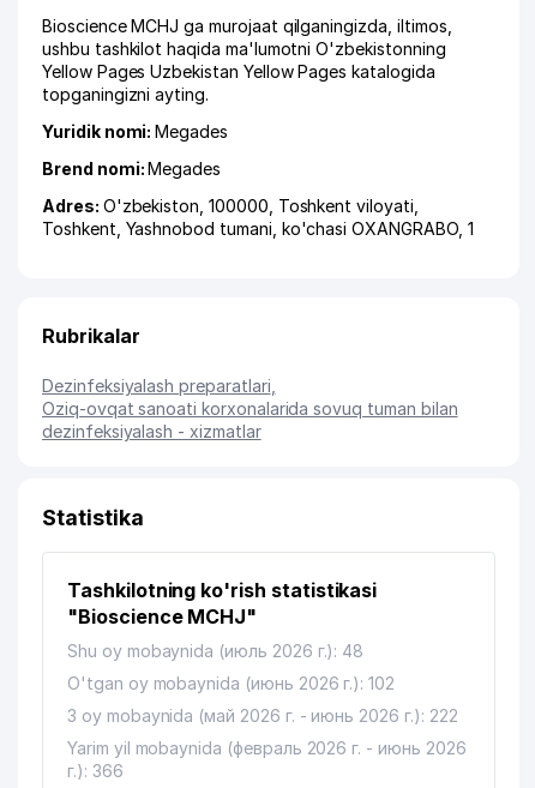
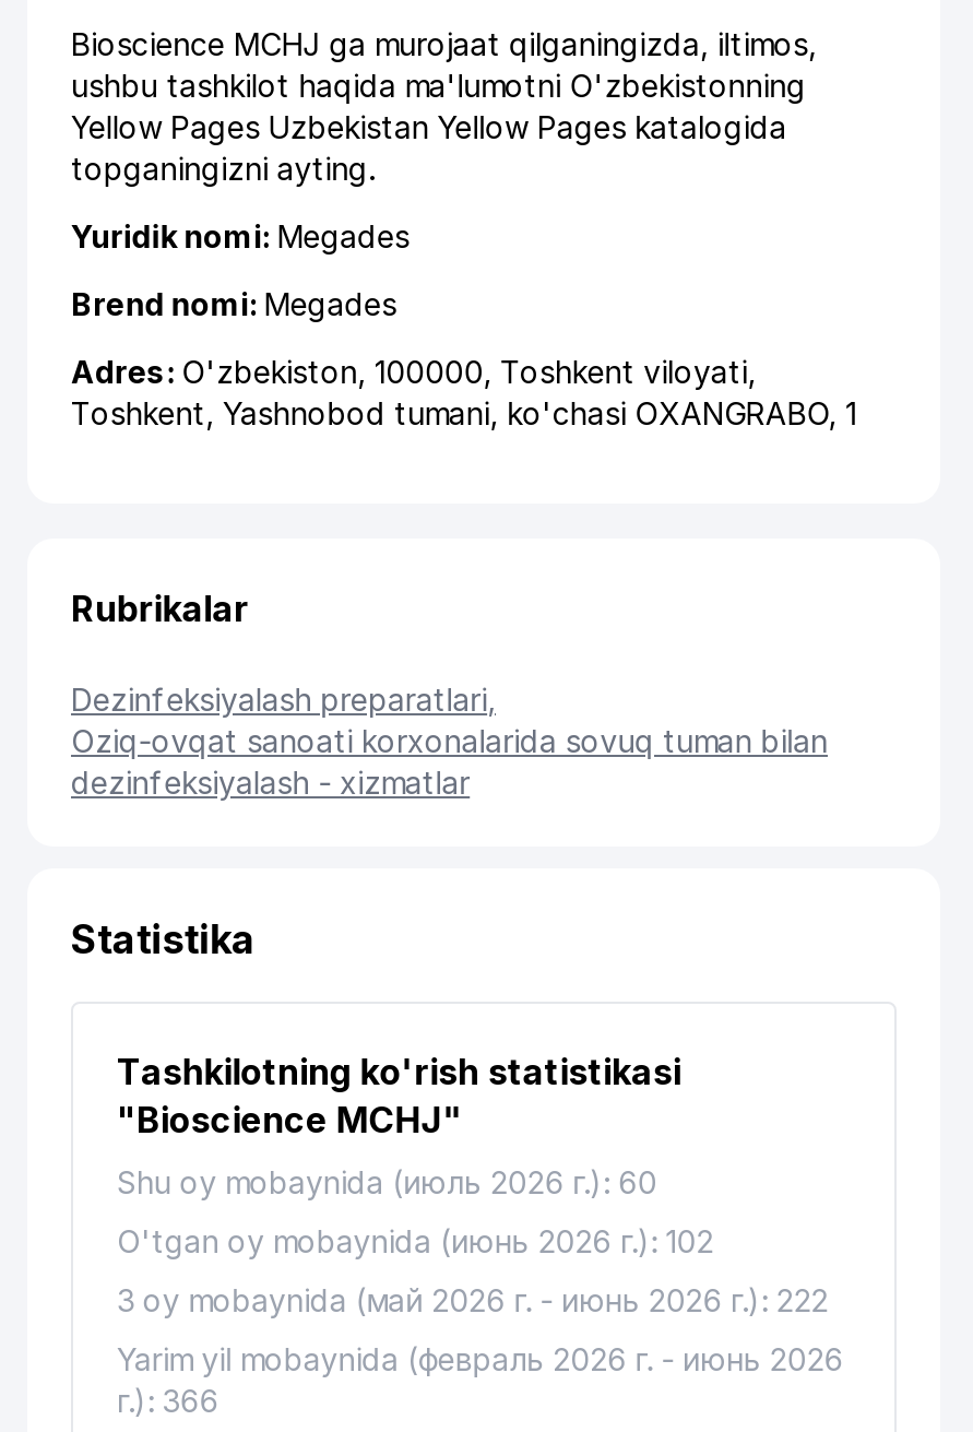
[67,640,364,661] Shu oy mobaynida (июль 2026 г.): 48 -> [117,1163,657,1200] Shu oy mobaynida (июль 2026 г.): 60

